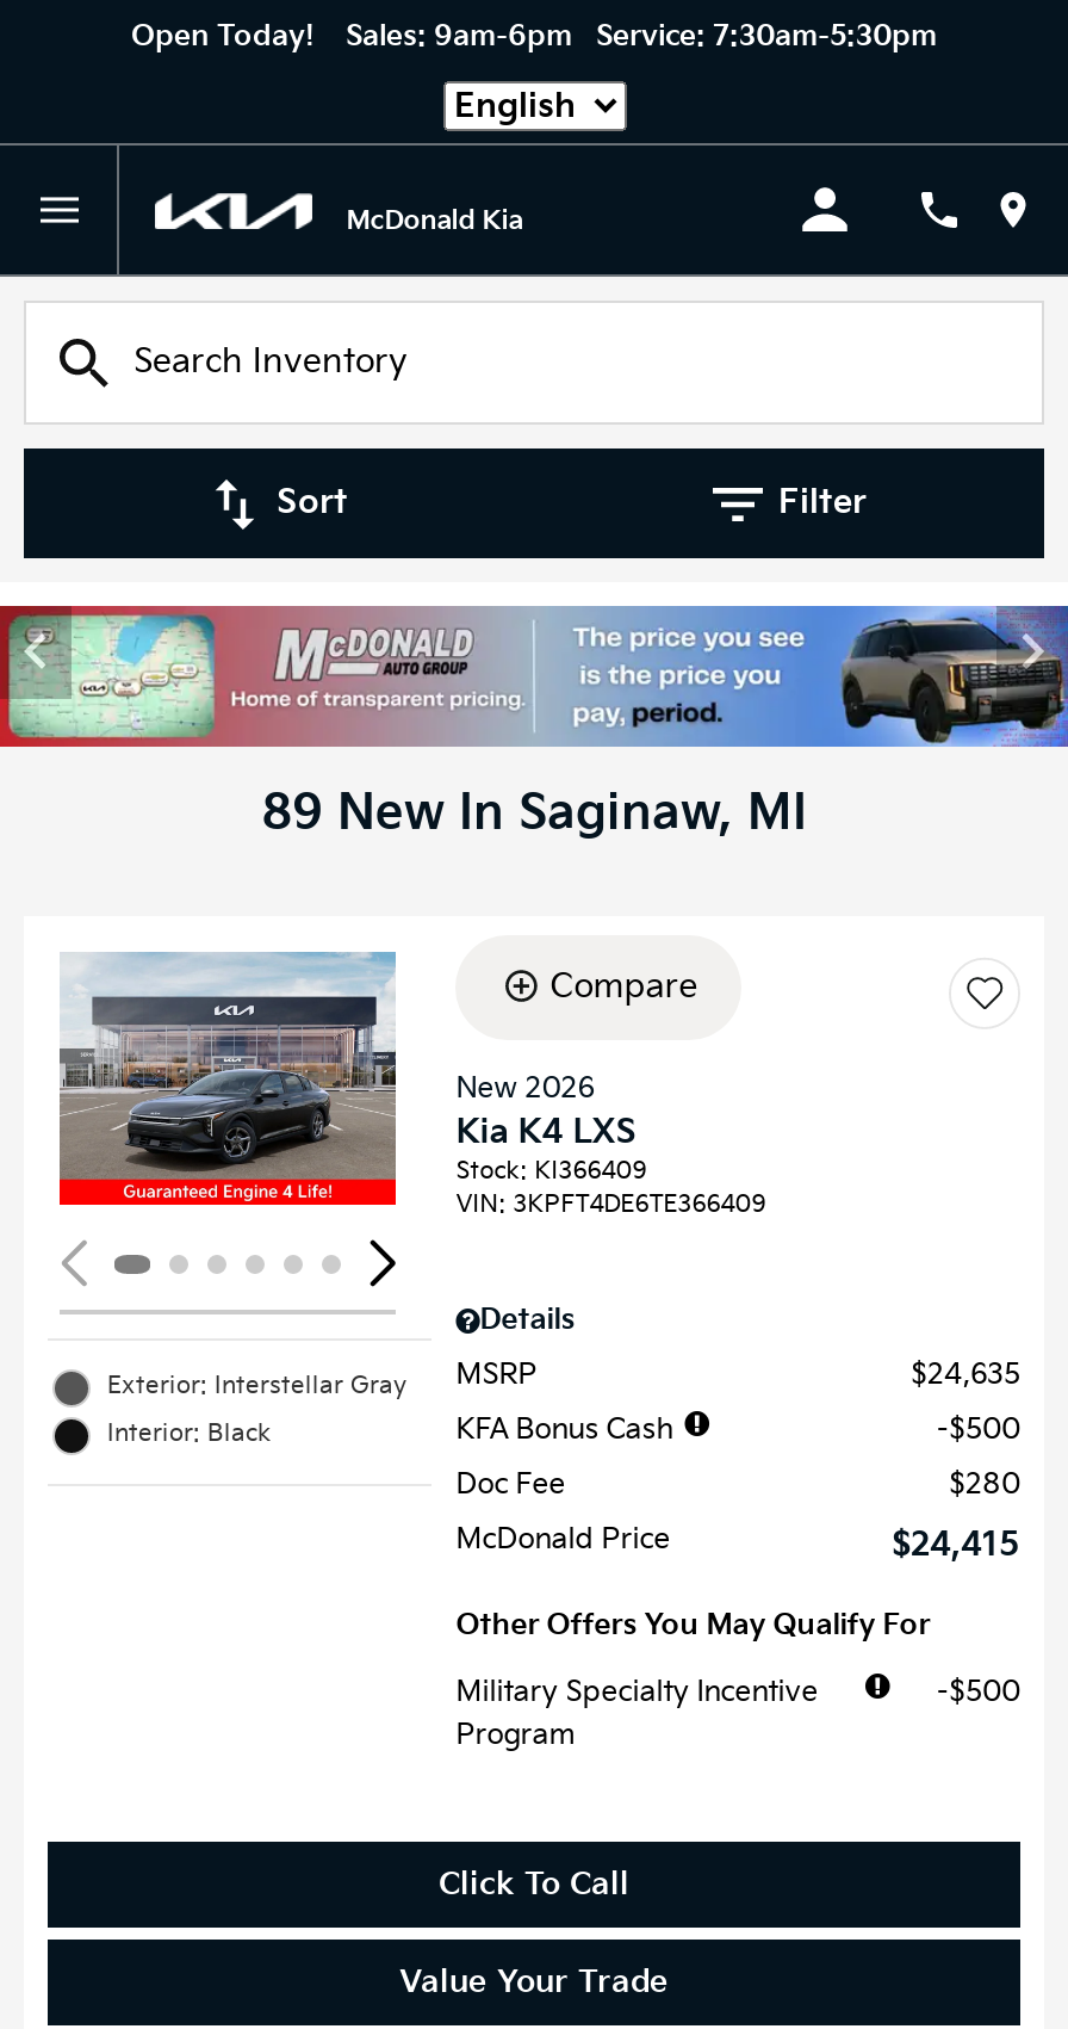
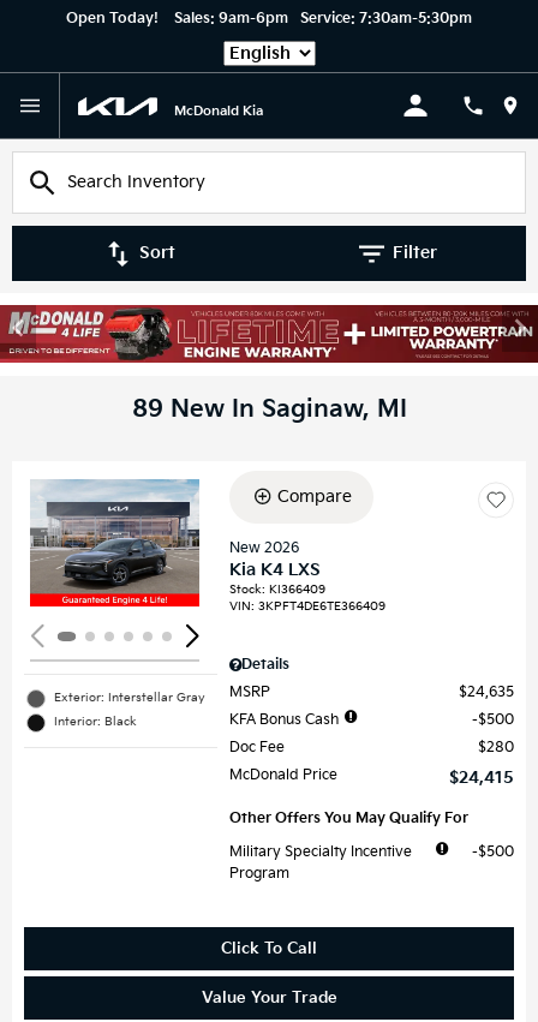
[7,604,1061,749] [image] -> [4,304,534,376] [image]

